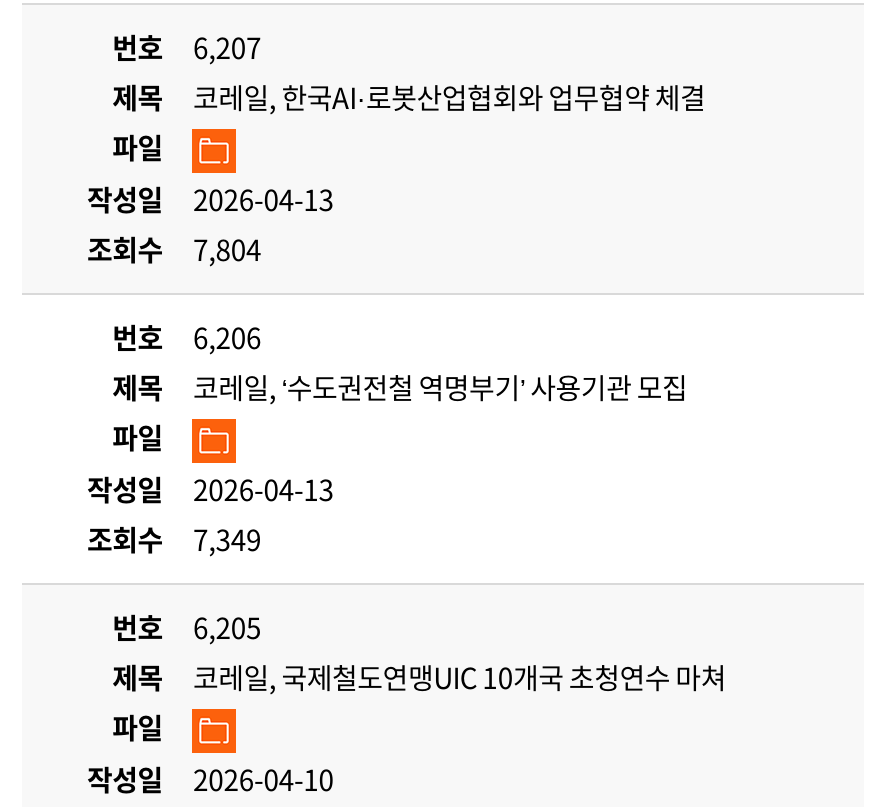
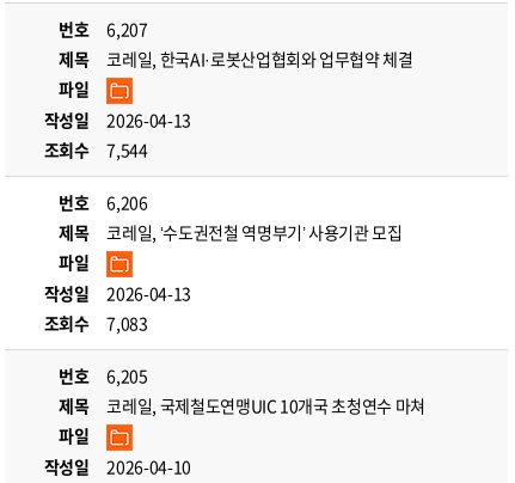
[87,229,261,269] 조회수 7,804 -> [44,137,148,161] 조회수 7,544
[87,519,261,559] 조회수 7,349 -> [44,311,148,335] 조회수 7,083

